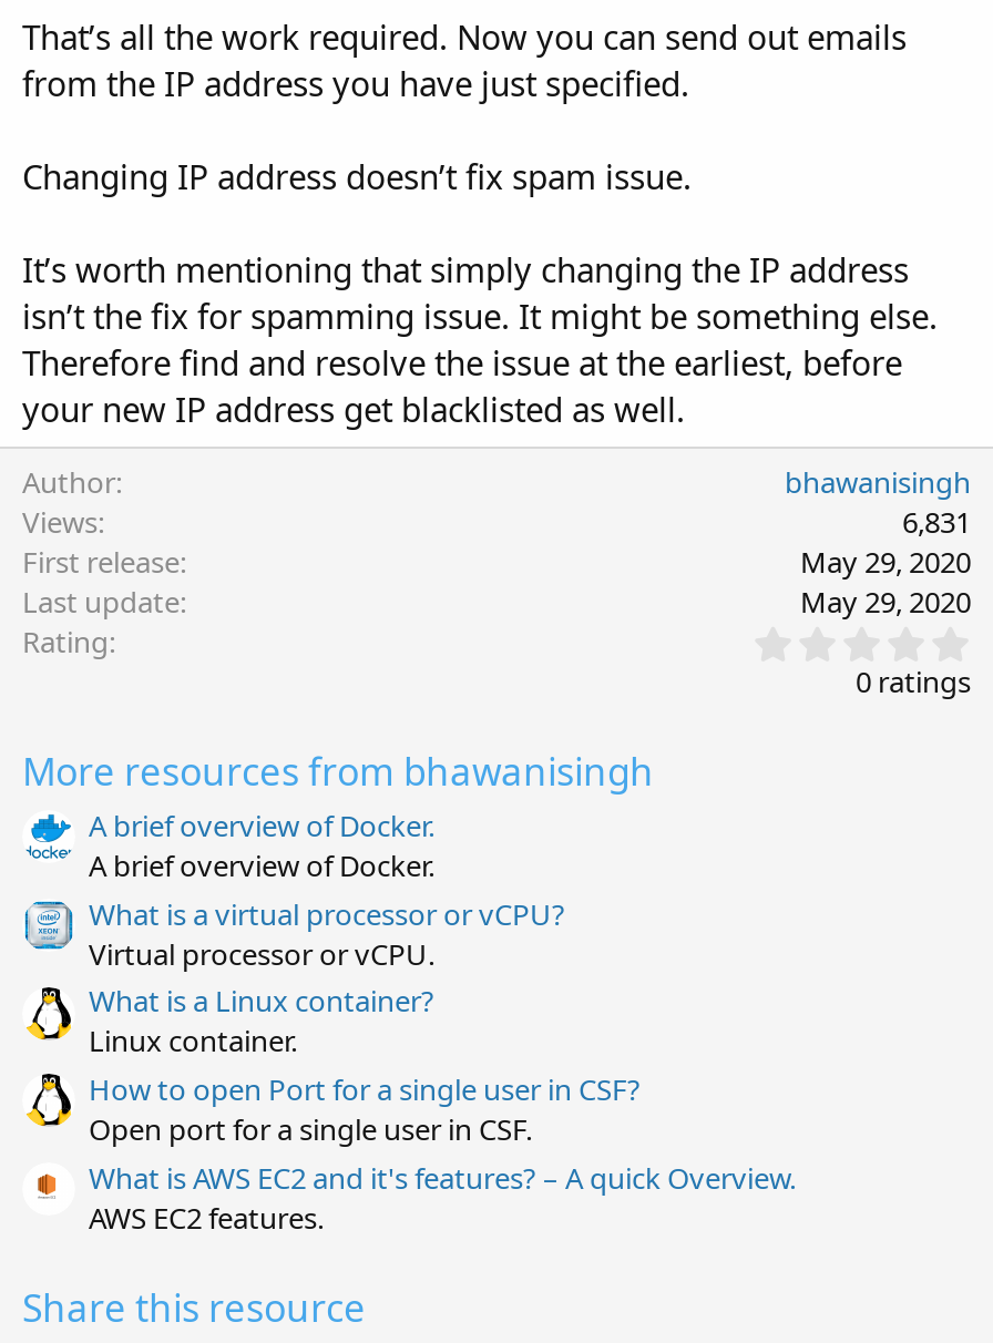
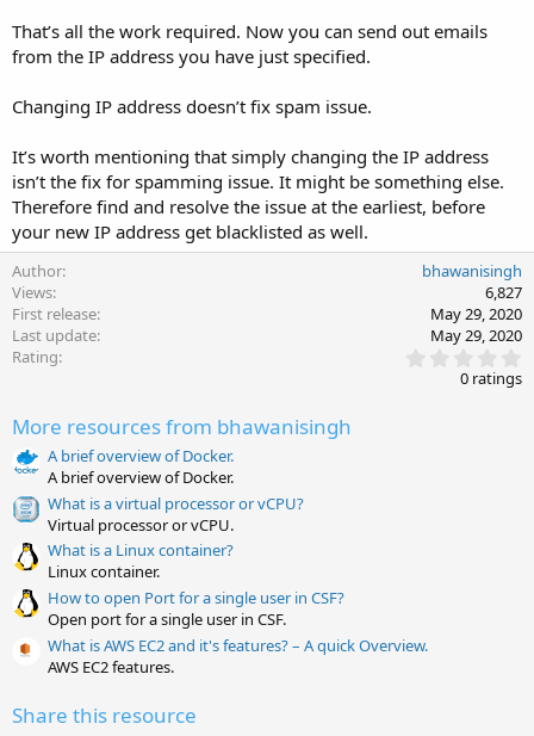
[902,503,971,543] 6,831 -> [485,282,522,303] 6,827

